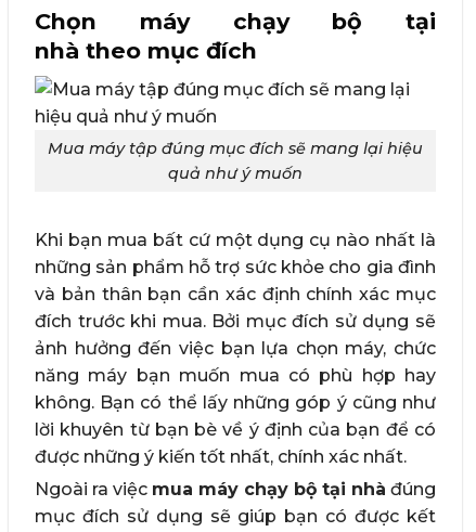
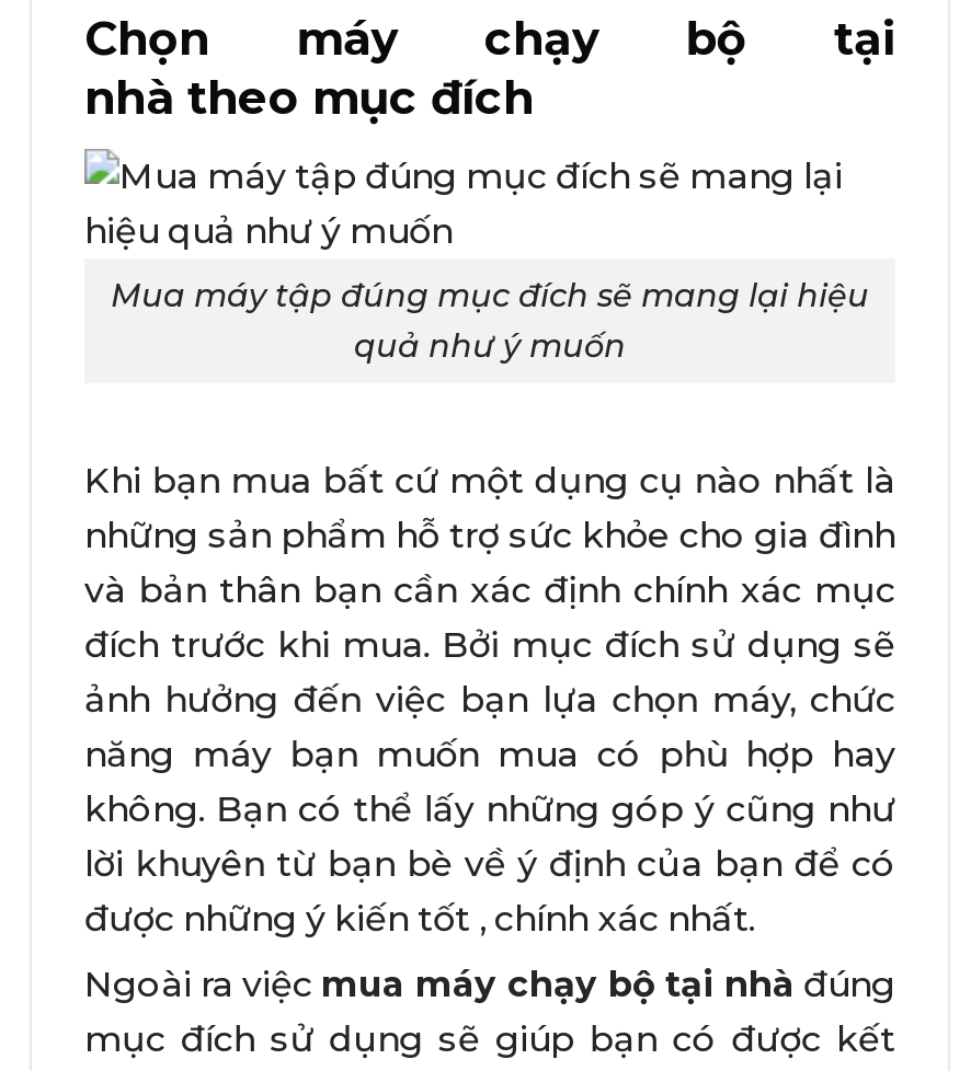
[35,447,407,468] được những ý kiến tốt nhất, chính xác nhất. -> [84,899,755,941] được những ý kiến tốt , chính xác nhất.

